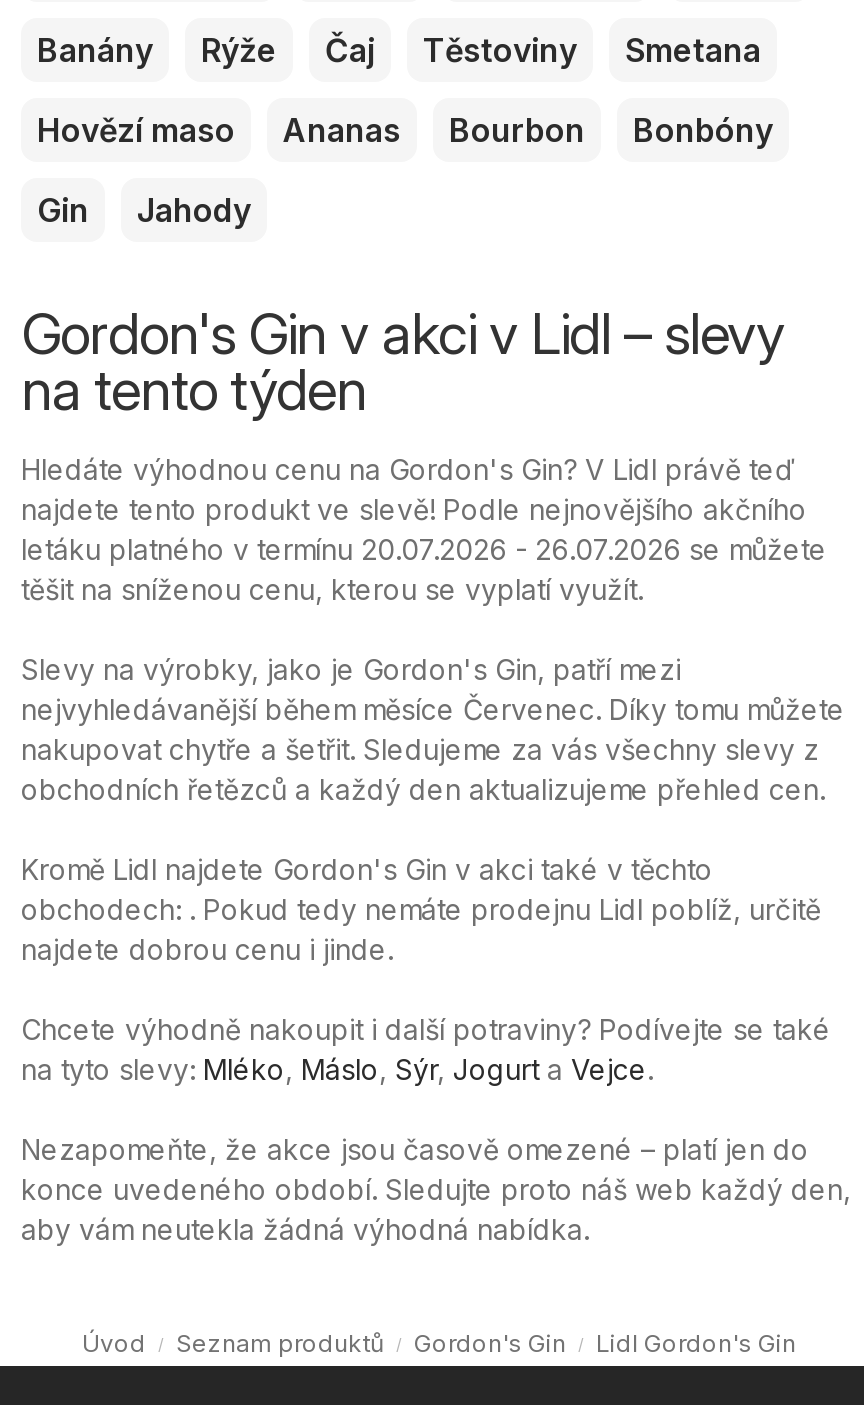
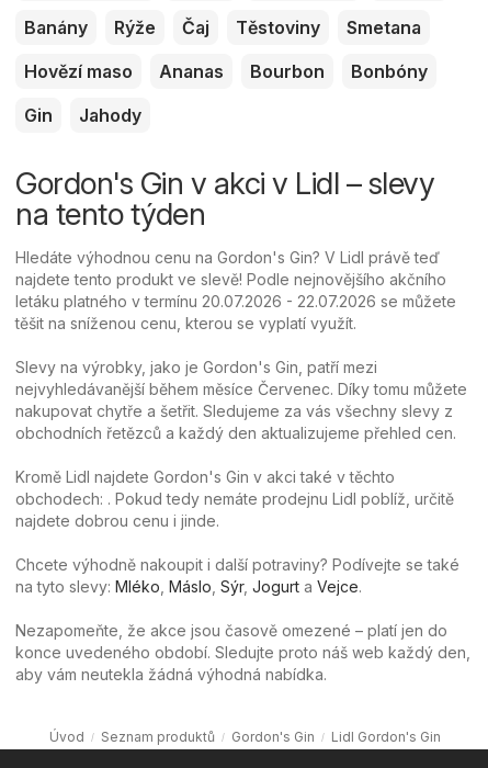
[21,532,827,566] letáku platného v termínu 20.07.2026 - 26.07.2026 se můžete -> [15,292,456,310] letáku platného v termínu 20.07.2026 - 22.07.2026 se můžete

